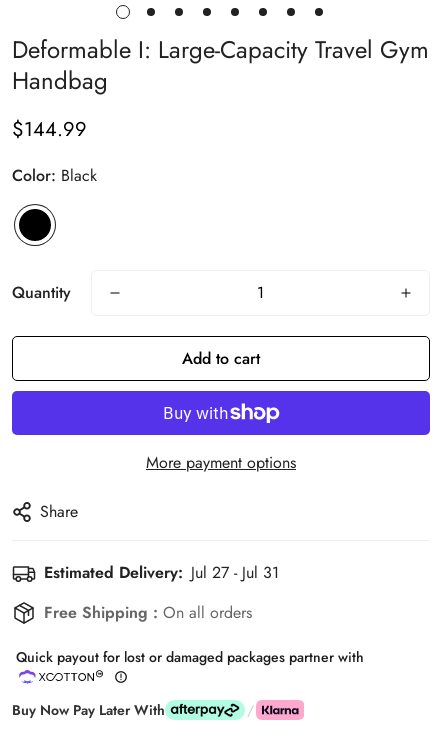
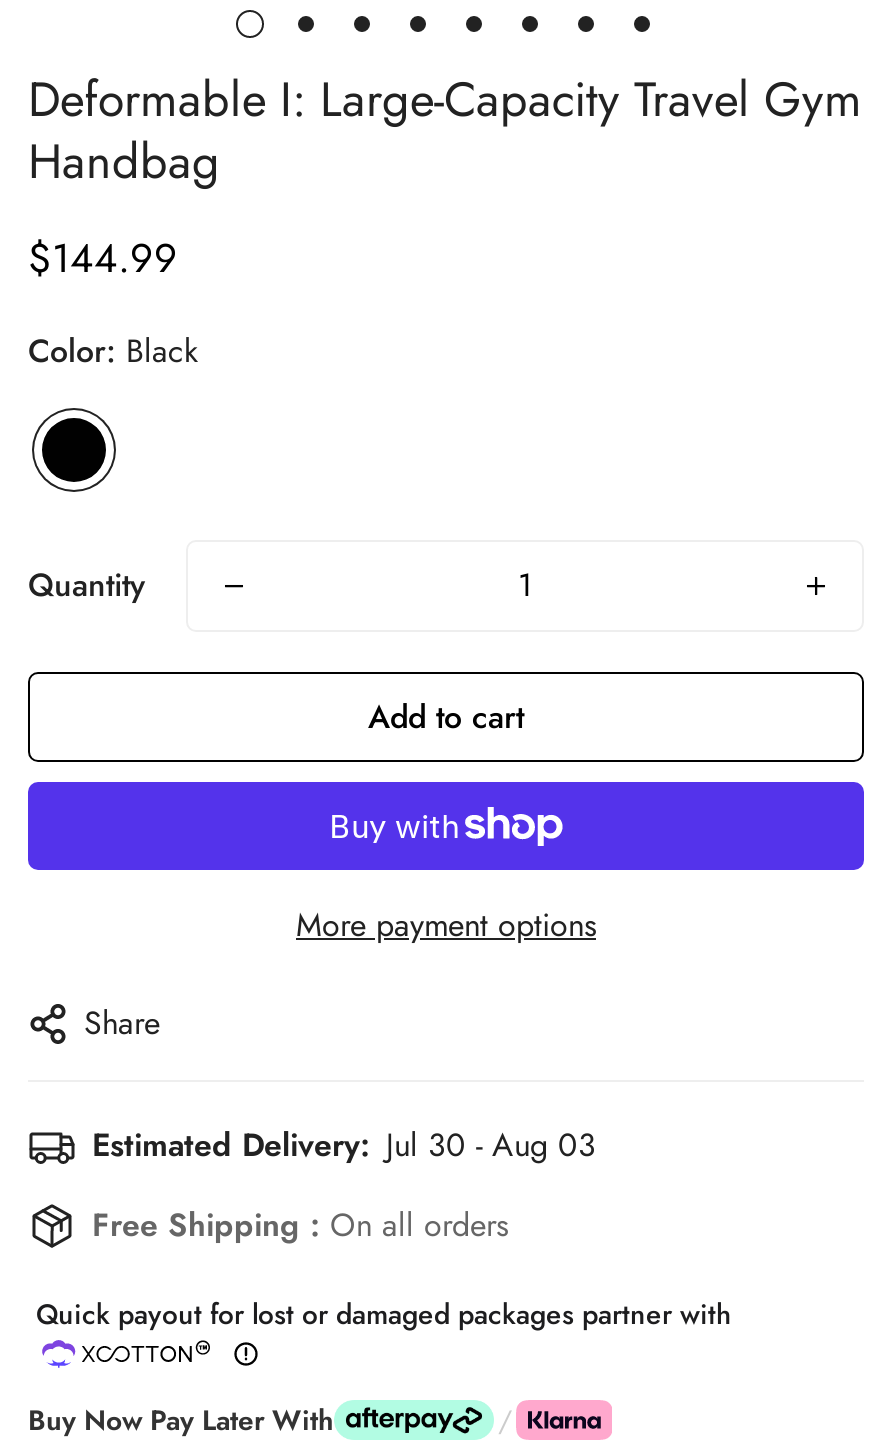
[44,561,279,584] Estimated Delivery: Jul 27 - Jul 31 -> [92,1122,596,1168] Estimated Delivery: Jul 30 - Aug 03

